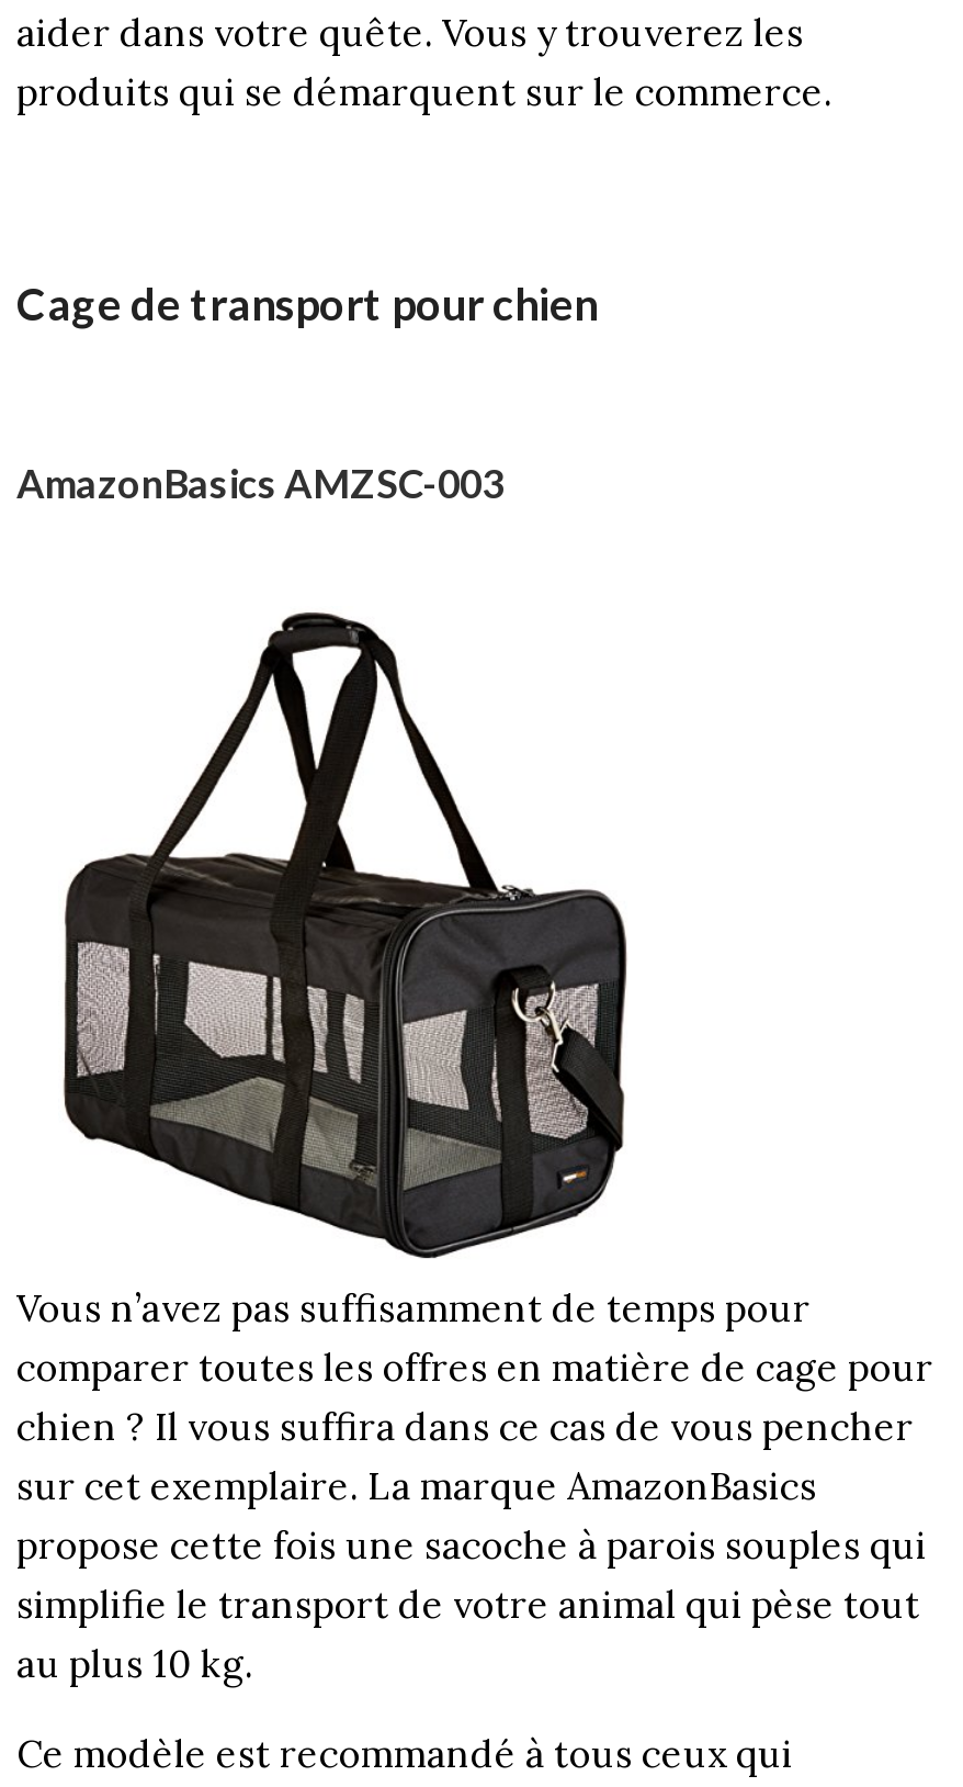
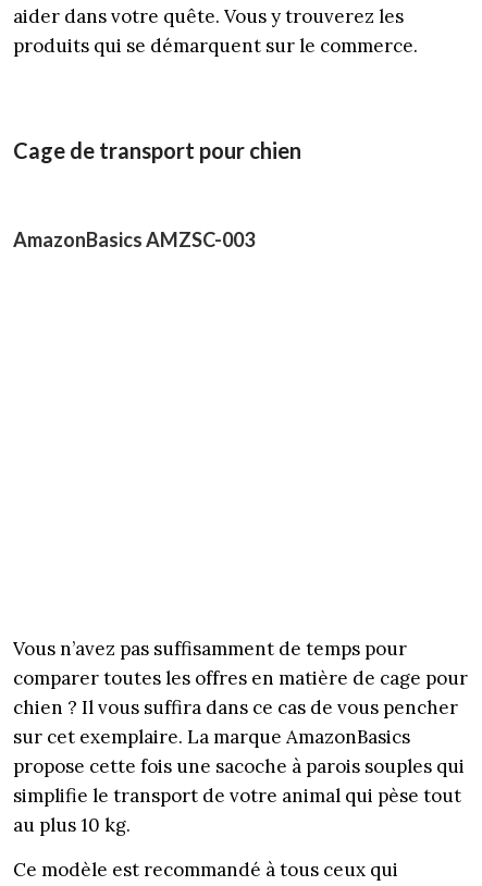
[60,610,628,1260] [image] -> none

